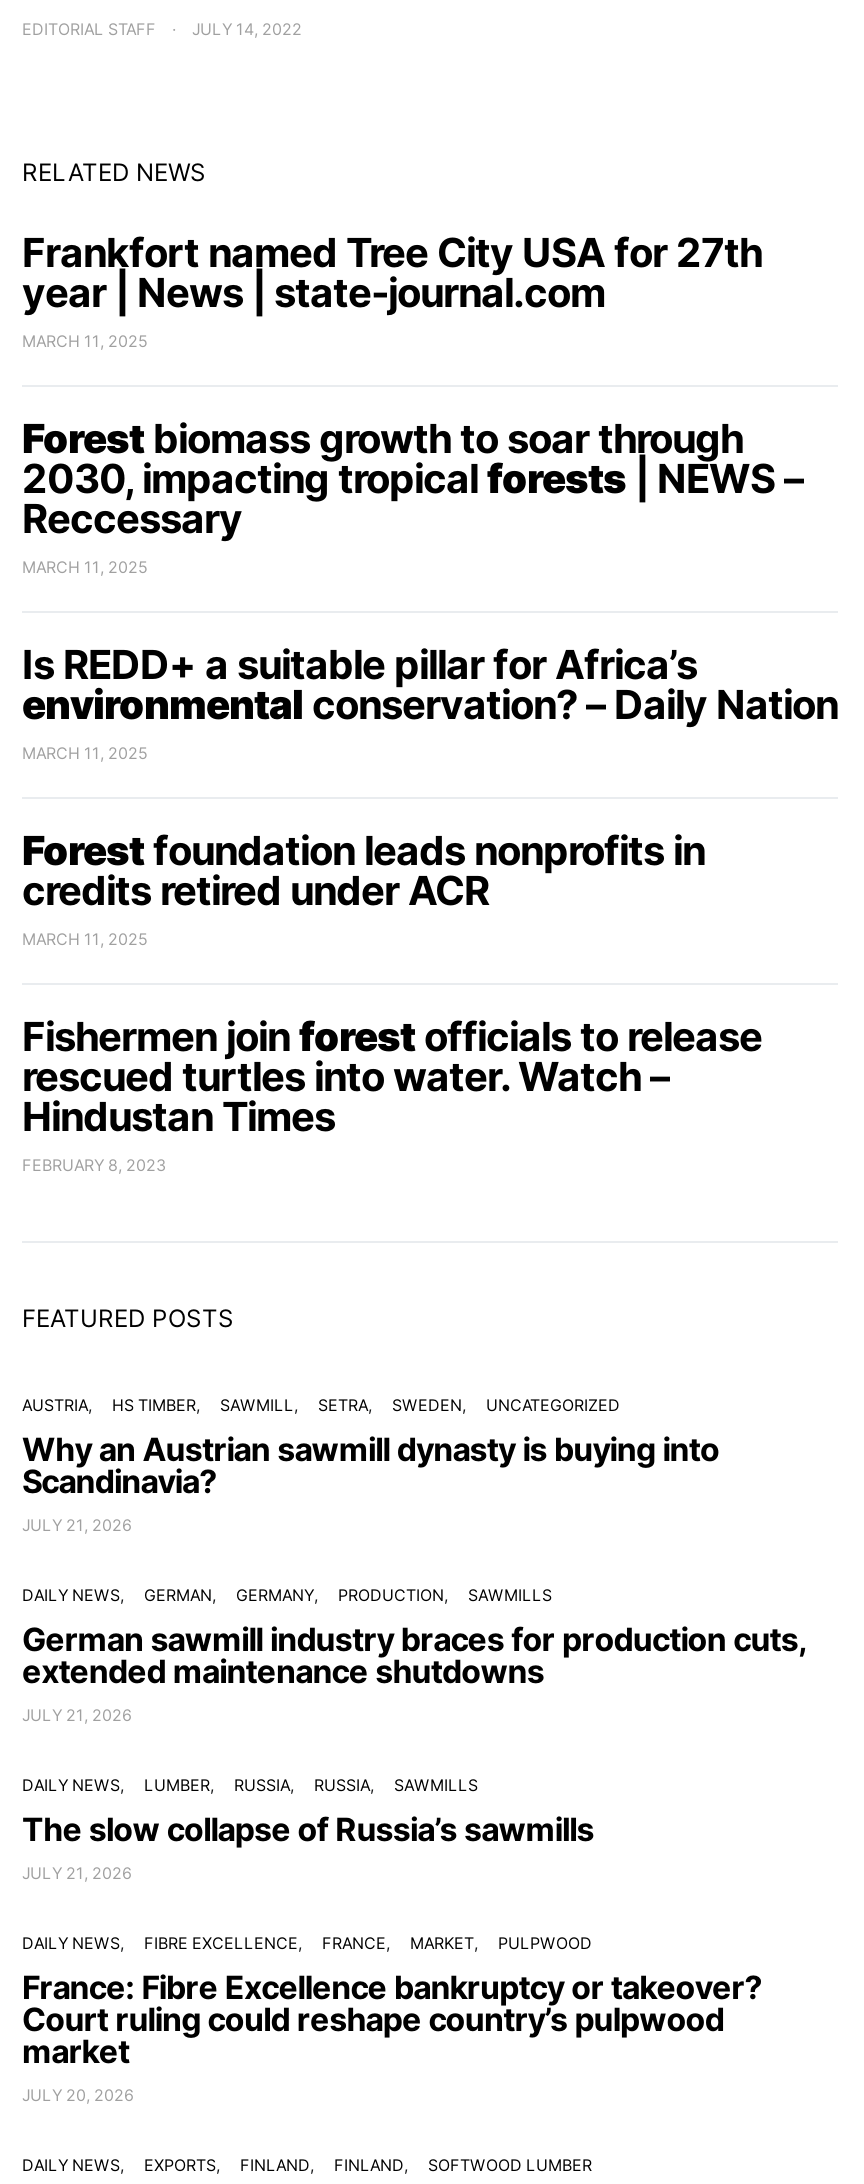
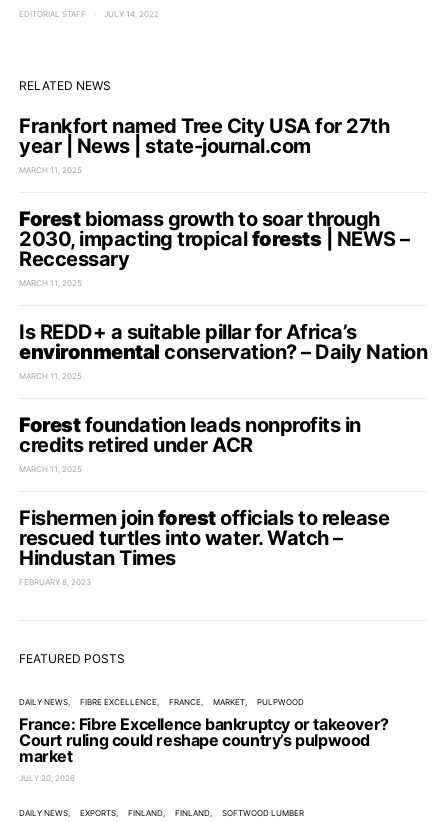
[22,1395,805,1883] AUSTRIA | HS TIMBER | SAWMILL | SETRA | SWEDEN | UNCATEGORIZED | Why an Austrian sawmill dynasty is buying into | Scandinavia? | JULY 21, 2026 | DAILY NEWS | GERMAN | GERMANY | PRODUCTION | SAWMILLS | German sawmill industry braces for production cuts, | extended maintenance shutdowns | JULY 21, 2026 | DAILY NEWS | LUMBER | RUSSIA | RUSSIA | SAWMILLS | The slow collapse of Russia’s sawmills | JULY 21, 2026 -> none

